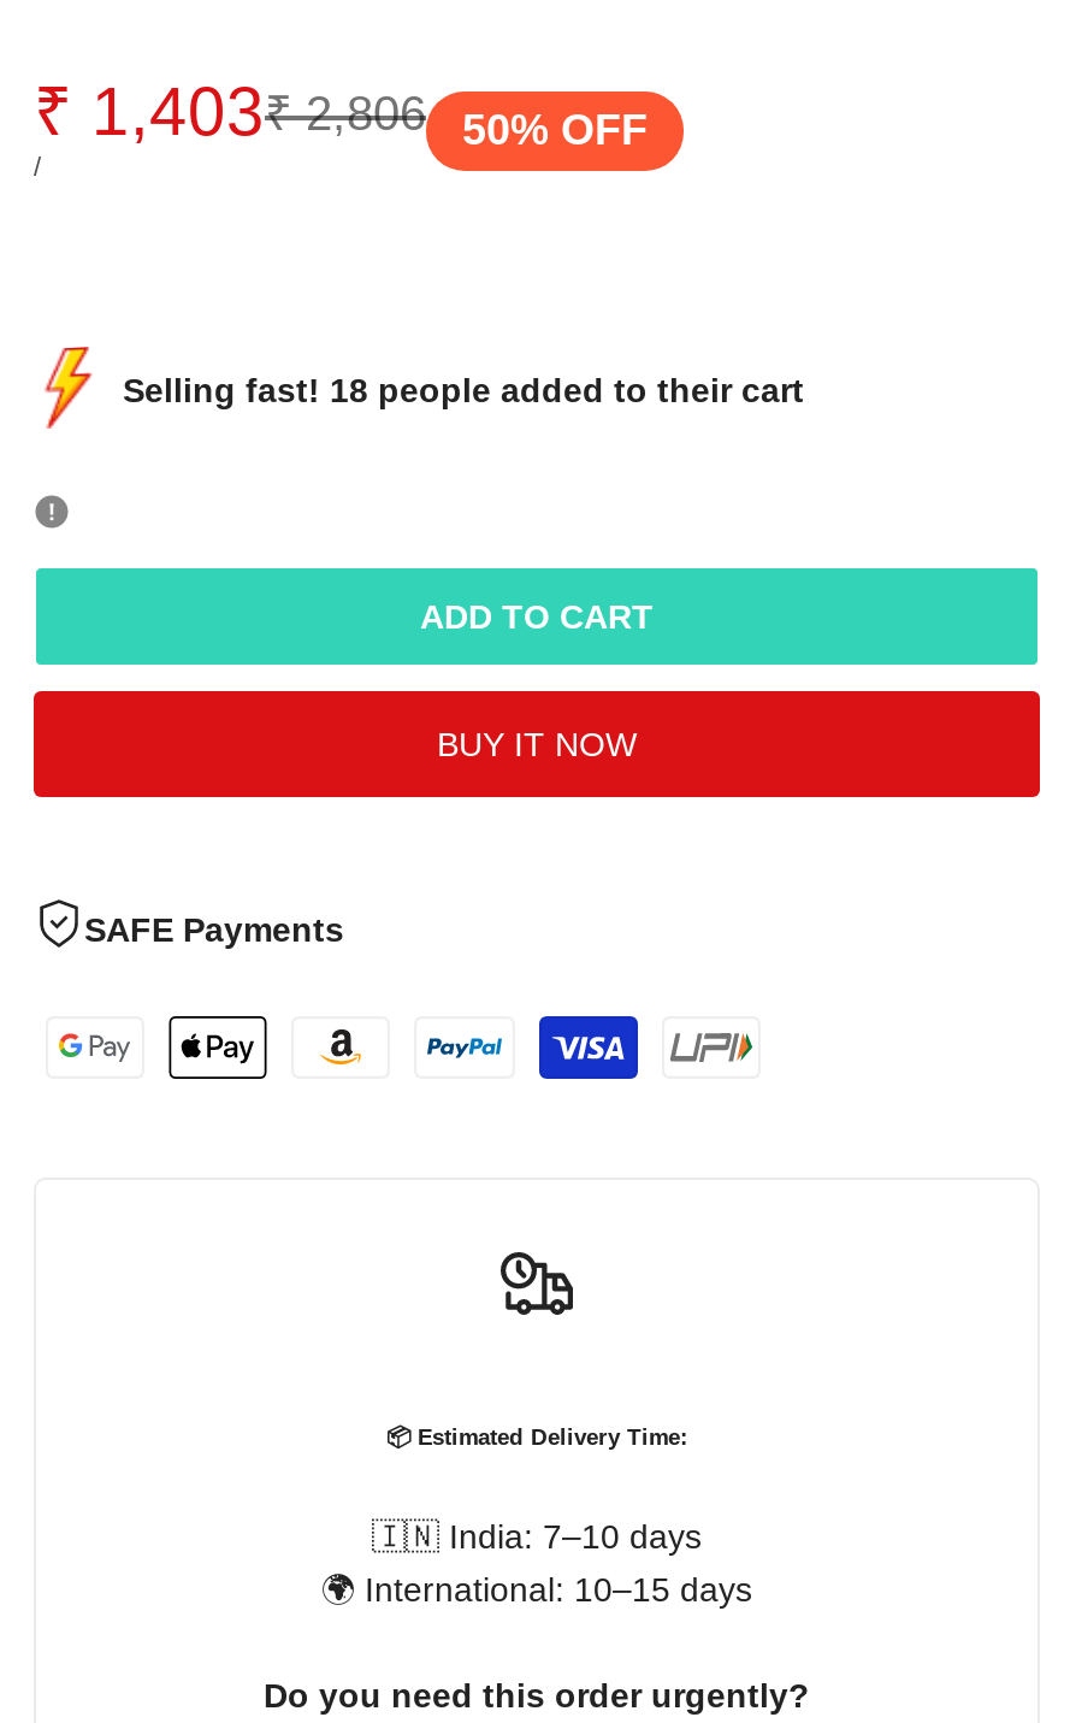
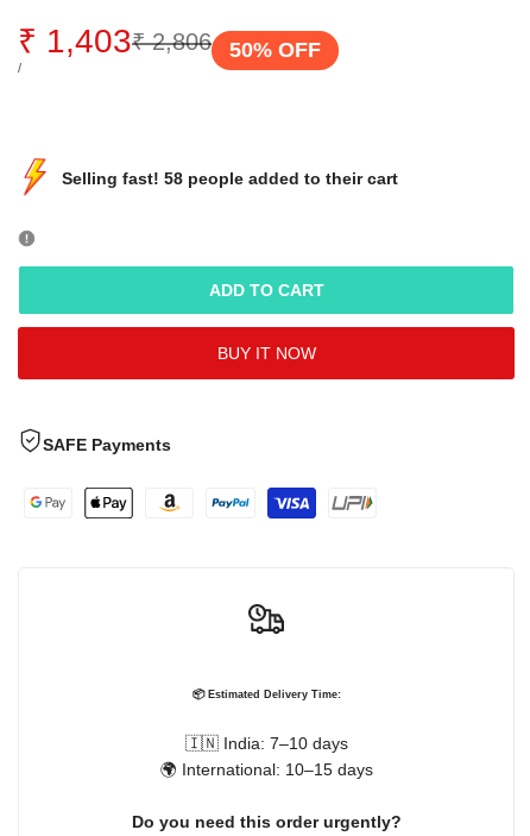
[123,372,804,410] Selling fast! 18 people added to their cart -> [62,169,398,188] Selling fast! 58 people added to their cart

